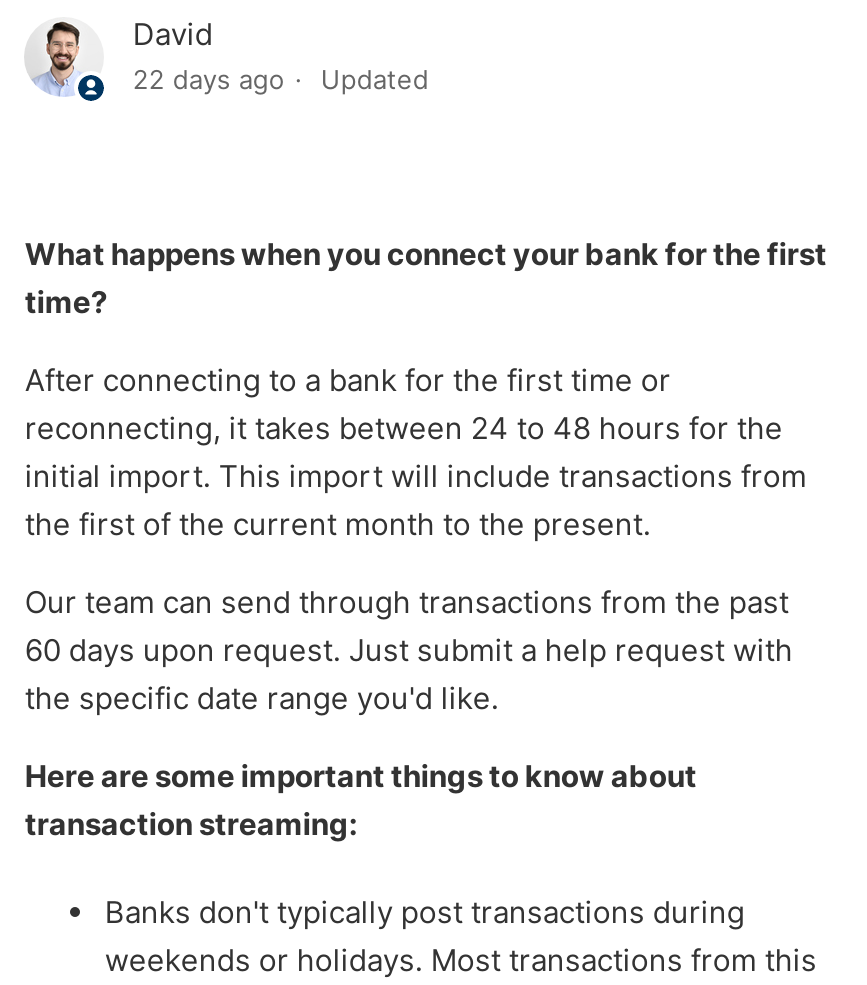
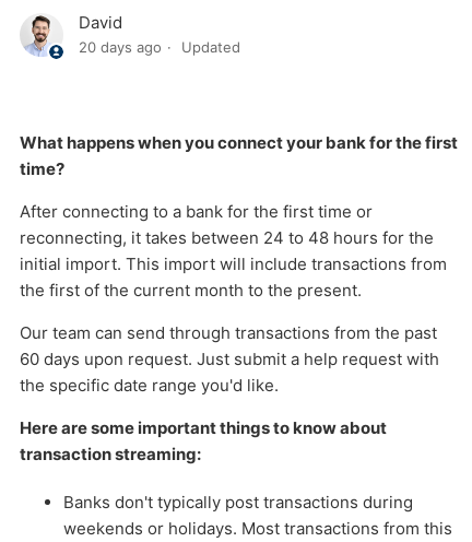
[133,64,429,96] 22 days ago Updated -> [79,39,241,56] 20 days ago Updated

